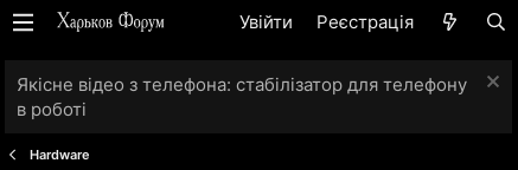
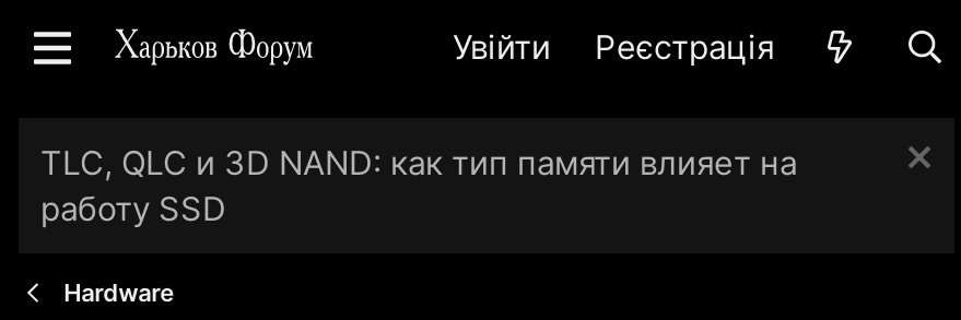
[17,73,467,120] Якісне відео з телефона: стабілізатор для телефону | в роботі -> [40,142,797,229] TLC, QLC и 3D NAND: как тип памяти влияет на | работу SSD

